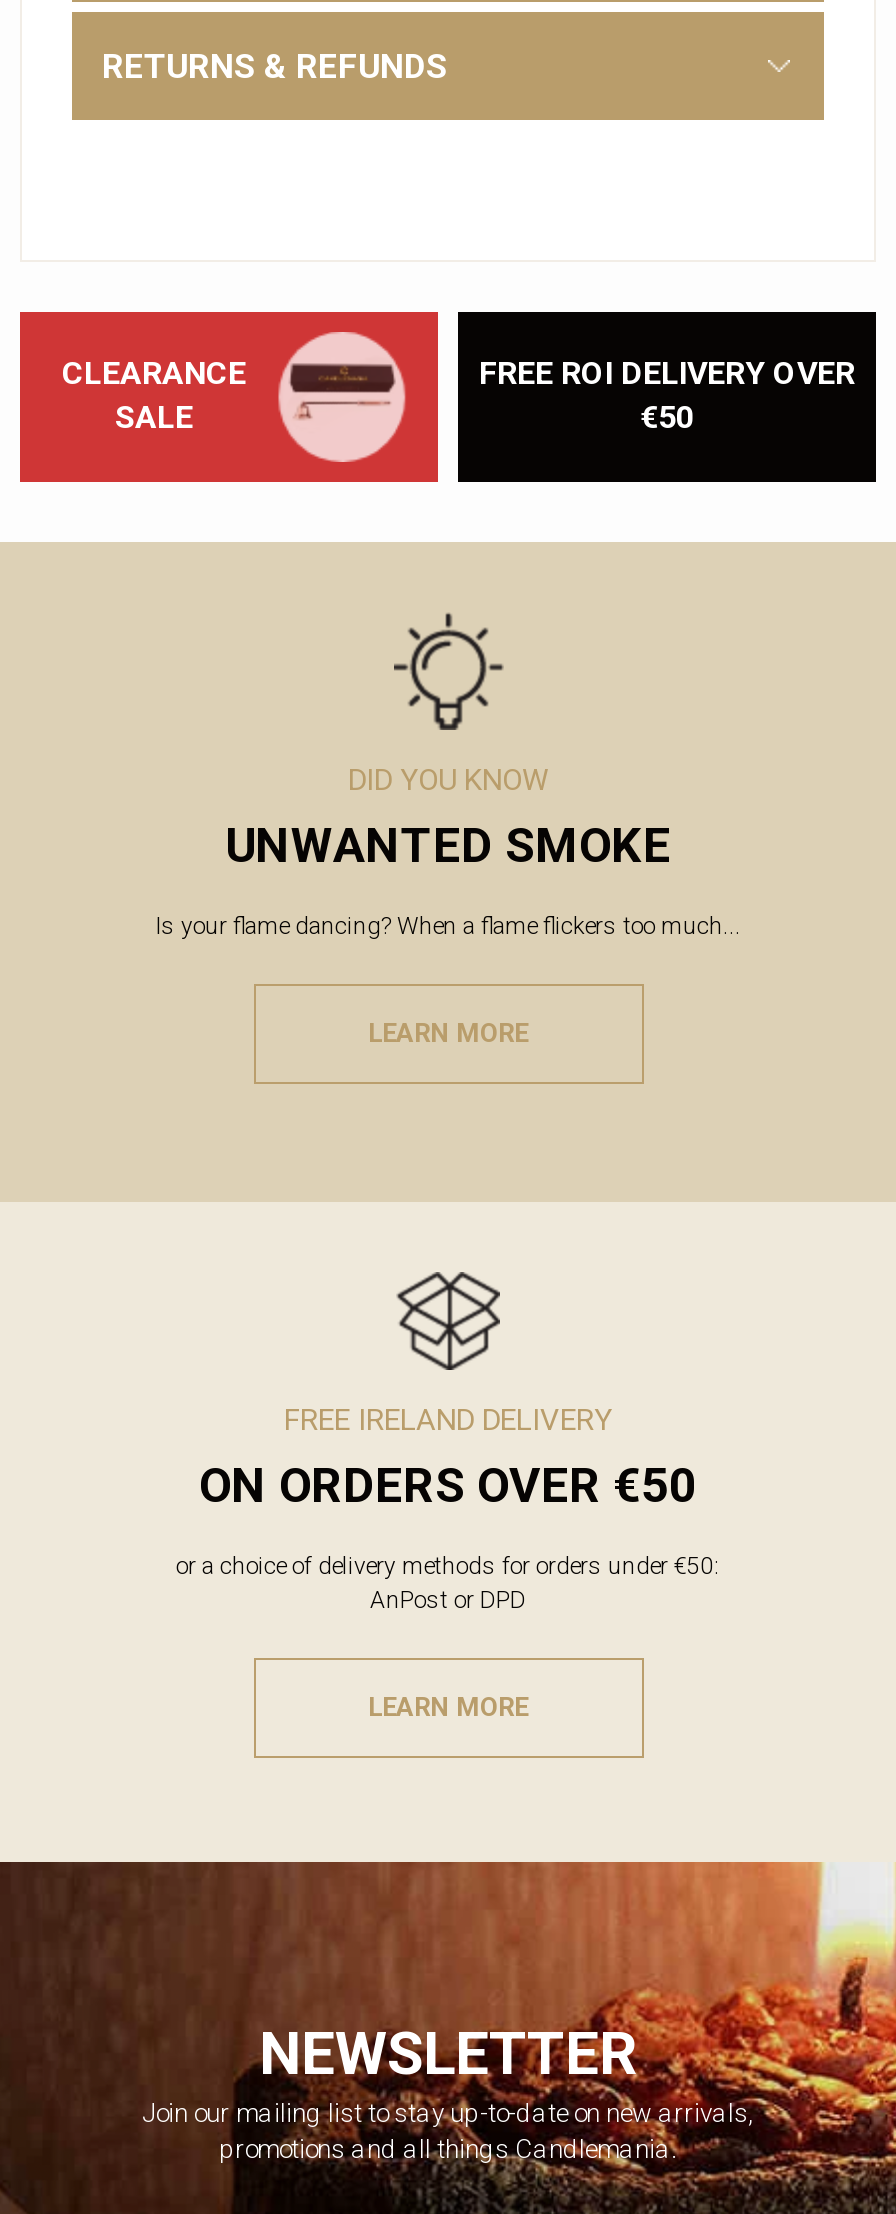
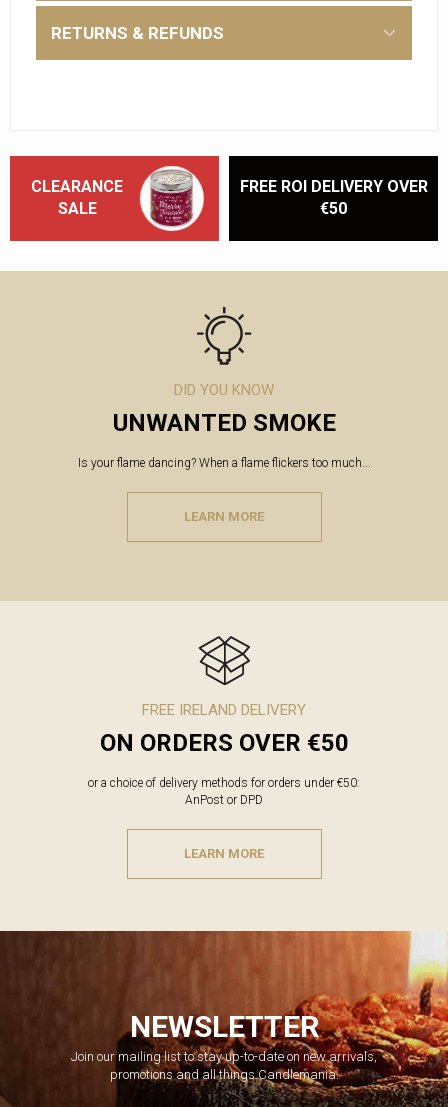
[286,340,406,452] [image] -> [142,167,204,230] [image]

